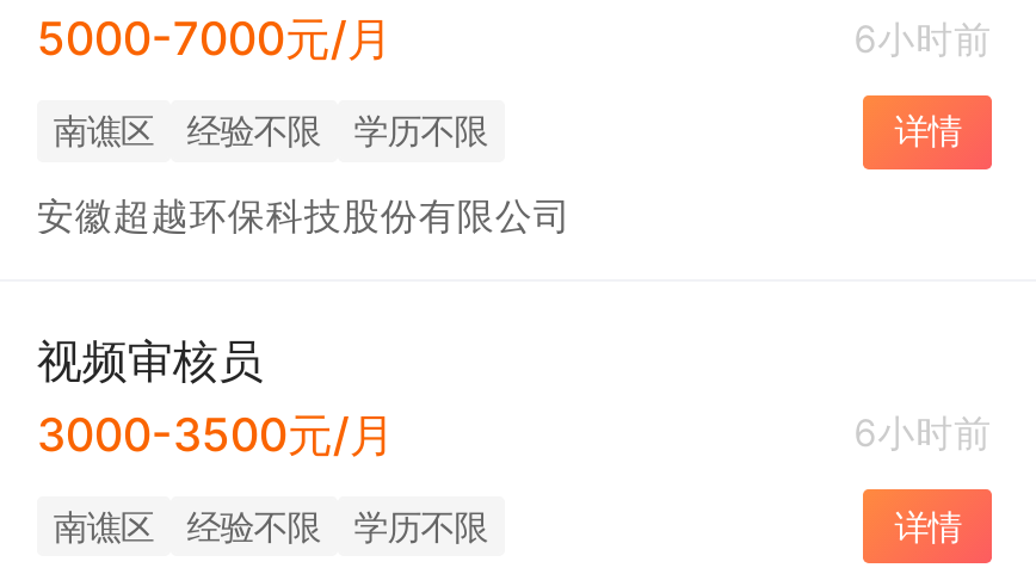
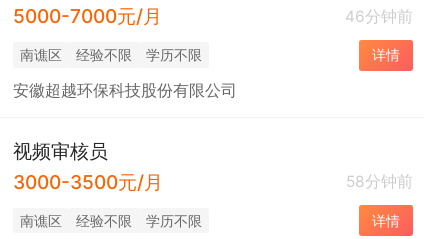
[854,16,992,61] 6小时前 -> [345,7,413,26] 46分钟前
[854,411,992,456] 6小时前 -> [346,172,413,191] 58分钟前

